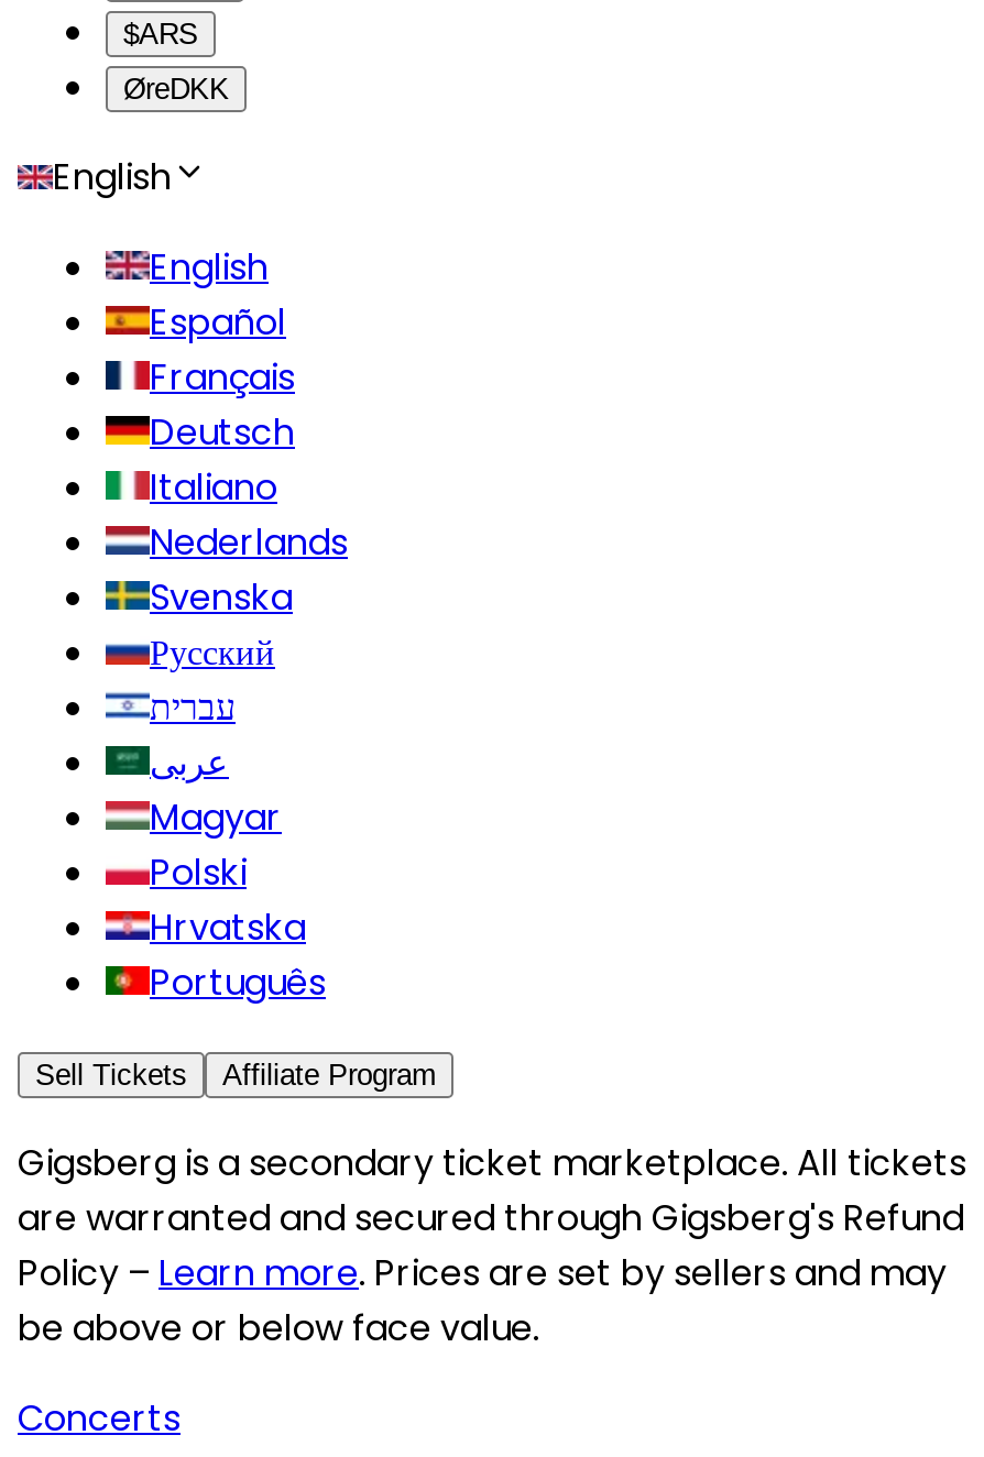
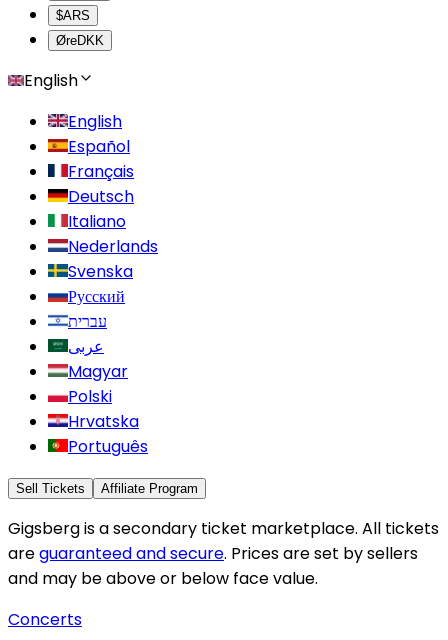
[18,1193,964,1354] are warranted and secured through Gigsberg's Refund | Policy – Learn more. Prices are set by sellers and may | be above or below face value. -> [8,542,418,590] are guaranteed and secure. Prices are set by sellers | and may be above or below face value.

